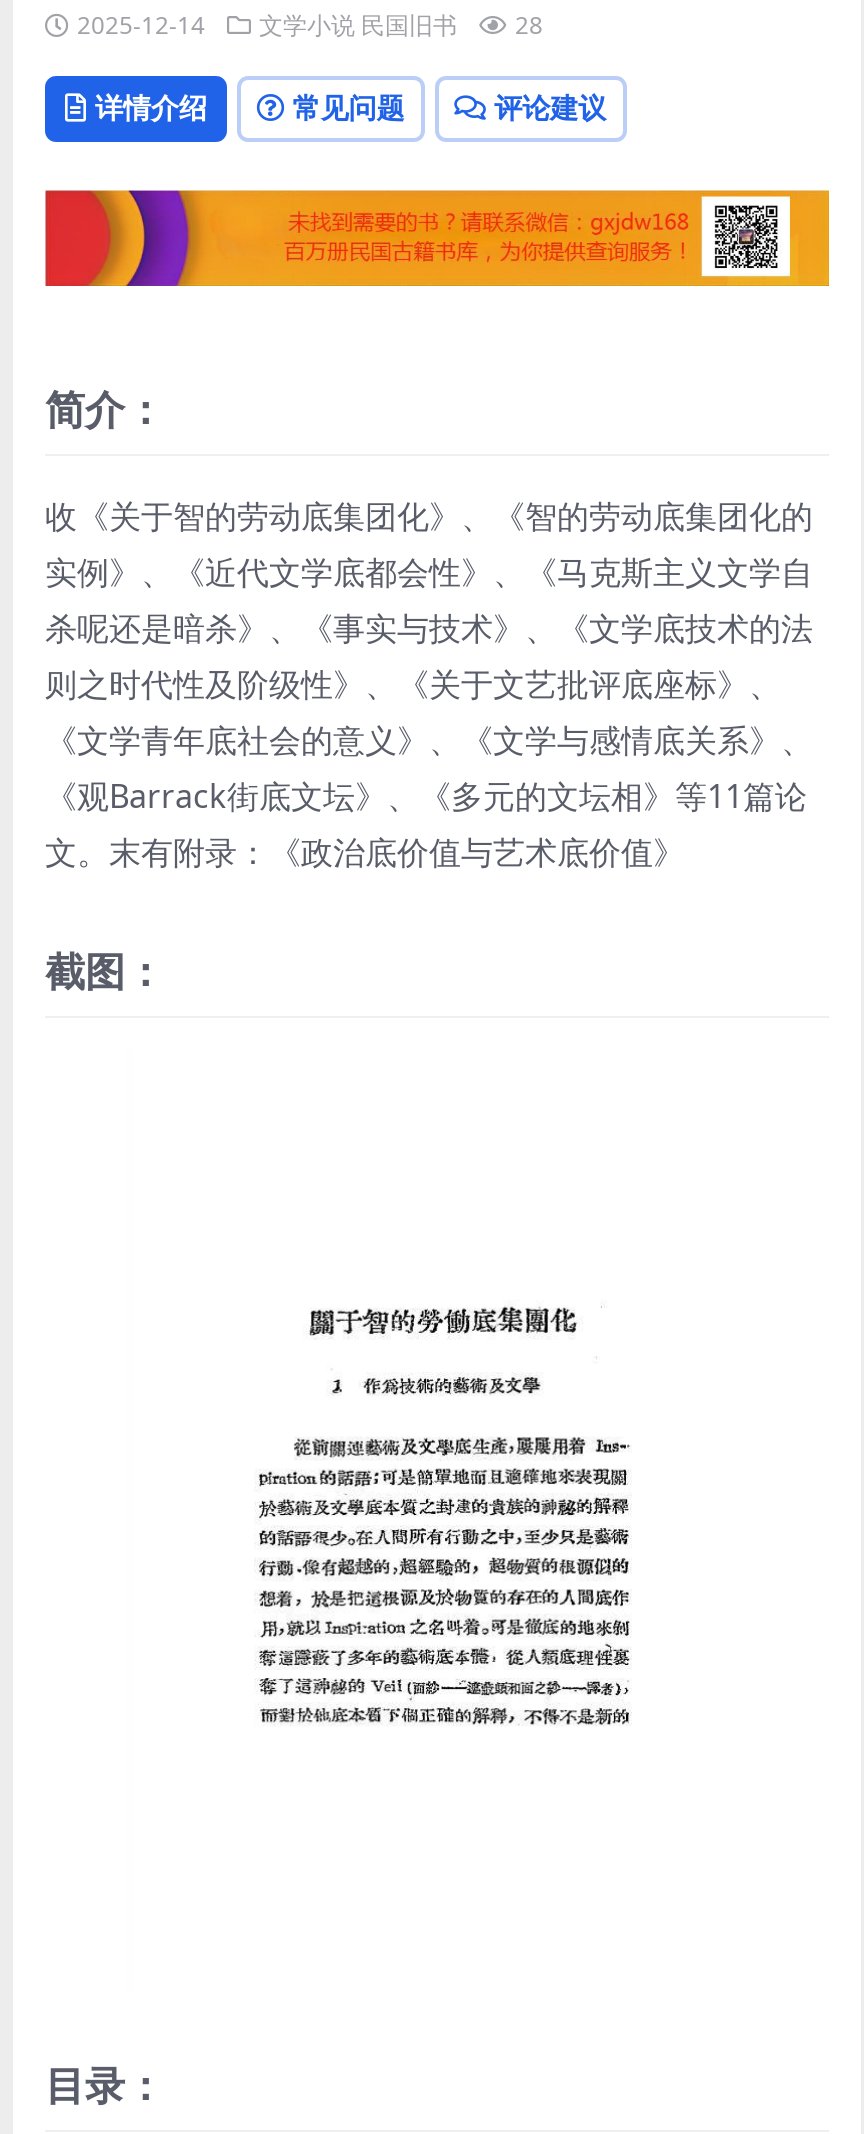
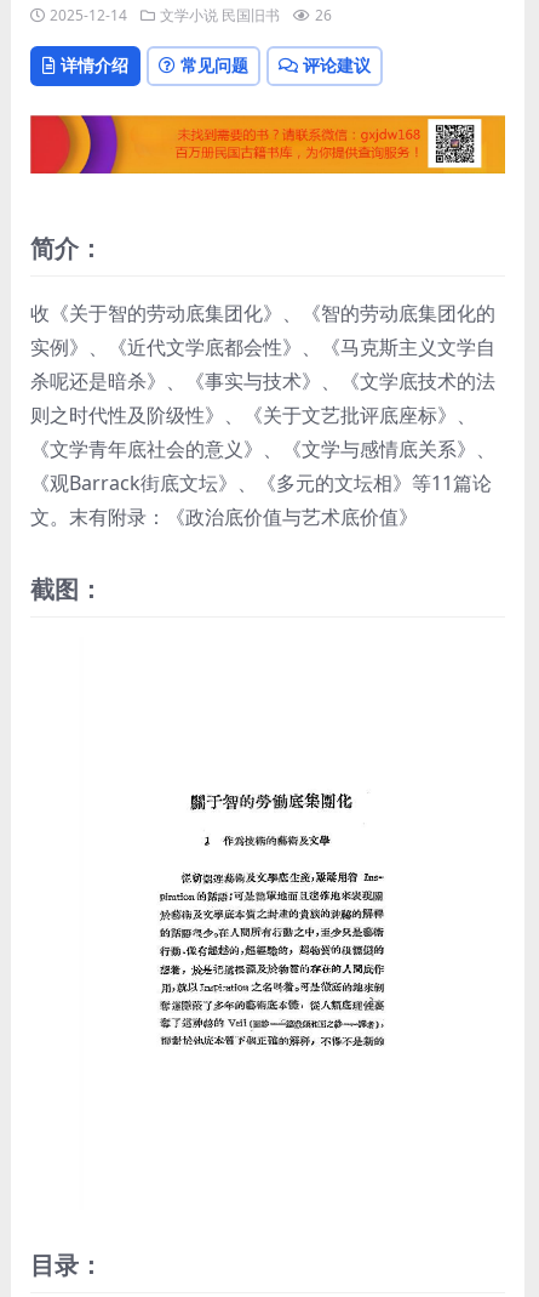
[77,8,543,42] 2025-12-14 文学小说 民国旧书 28 -> [50,5,332,25] 2025-12-14 文学小说 民国旧书 26

